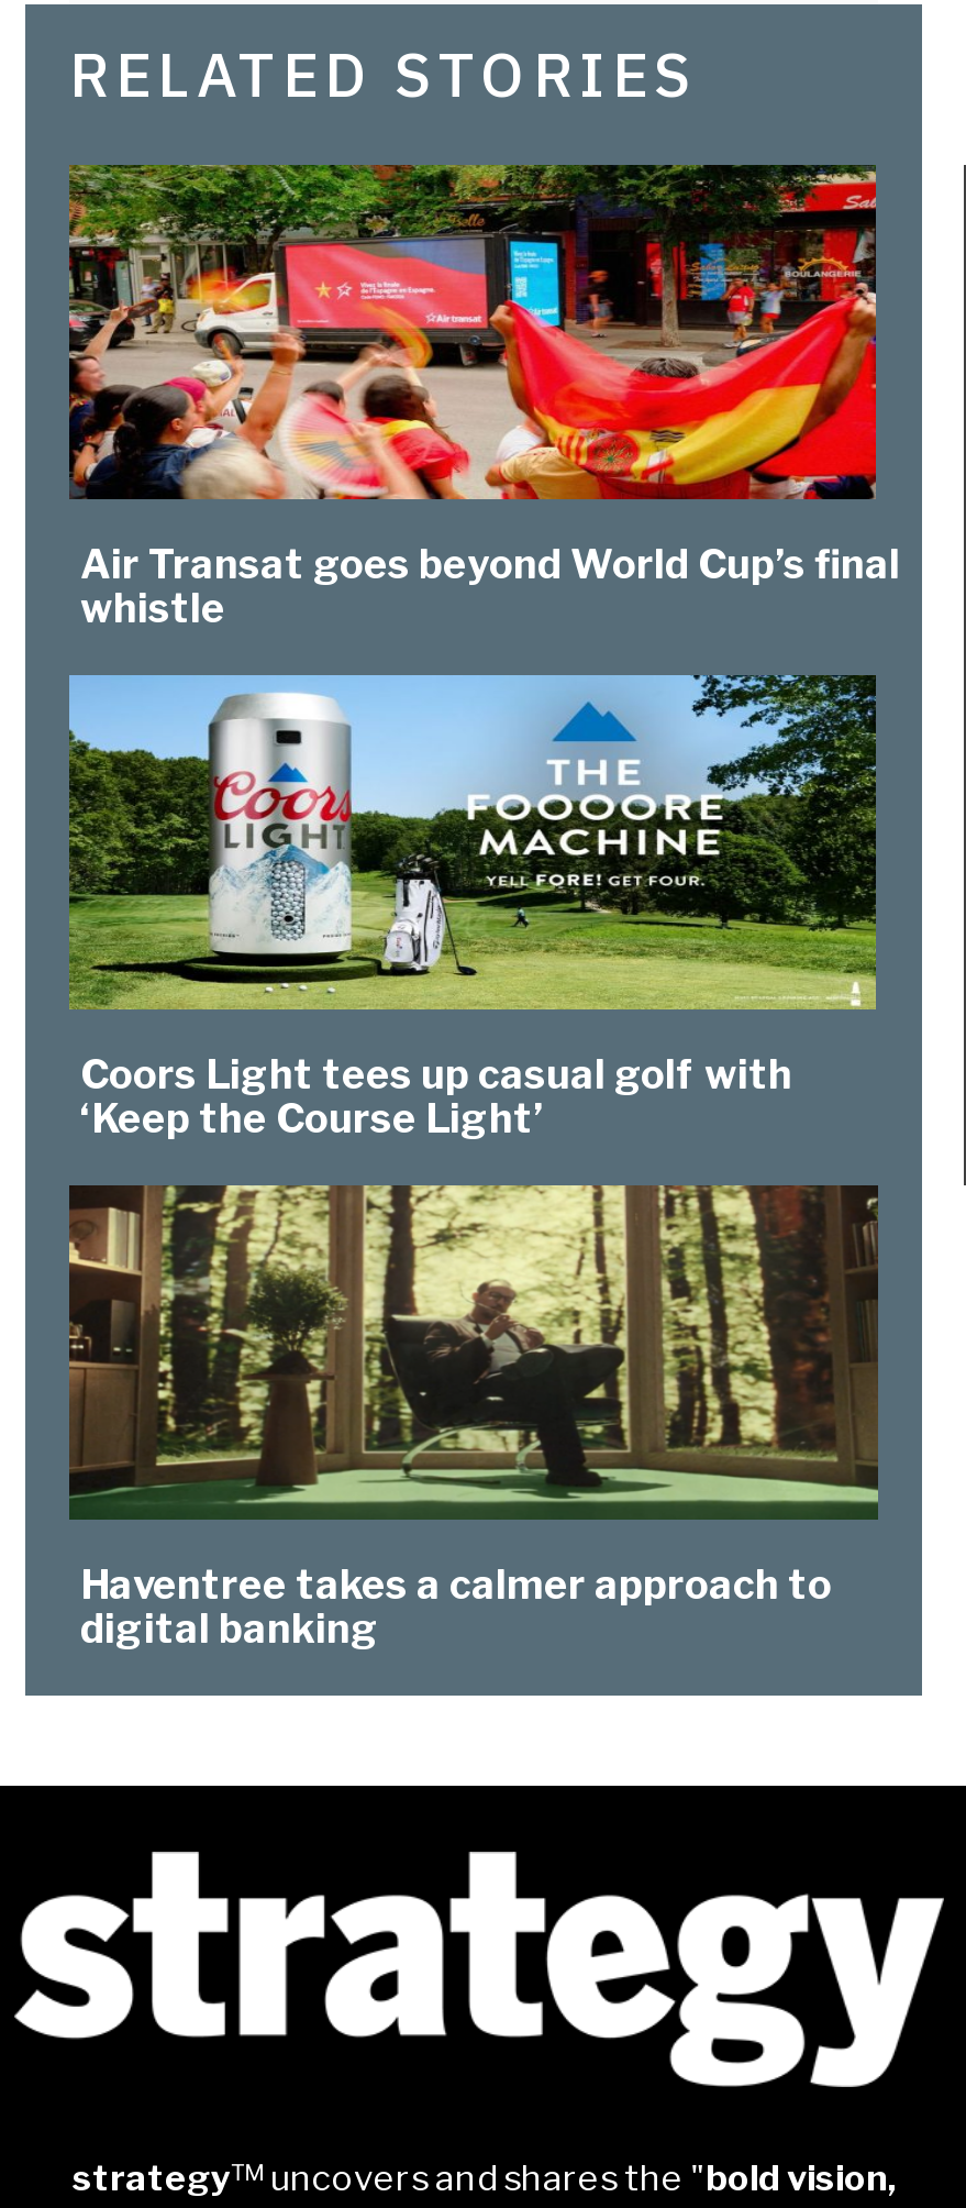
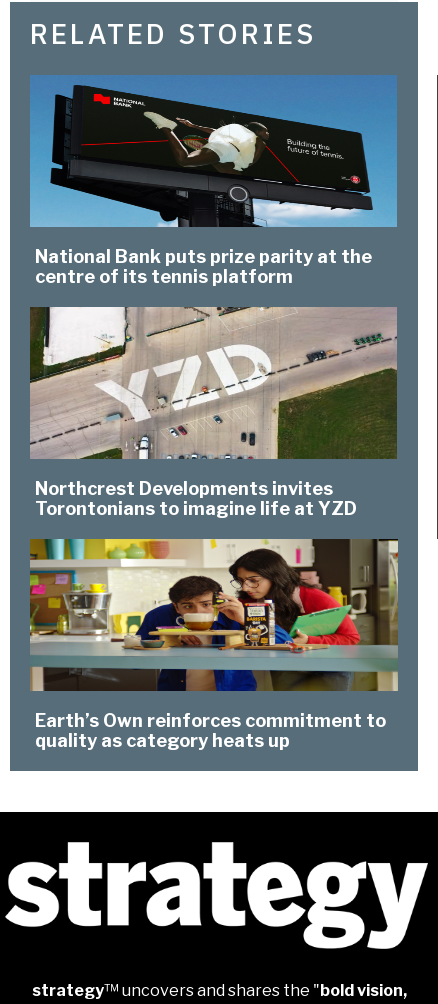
[67,163,900,632] [image] | Air Transat goes beyond World Cup’s final | whistle -> [29,75,398,287] [image] | National Bank puts prize parity at the | centre of its tennis platform
[67,673,878,1142] [image] | Coors Light tees up casual golf with | ‘Keep the Course Light’ -> [29,306,398,519] [image] | Northcrest Developments invites | Torontonians to imagine life at YZD
[67,1183,880,1652] [image] | Haventree takes a calmer approach to | digital banking -> [29,538,399,751] [image] | Earth’s Own reinforces commitment to | quality as category heats up

